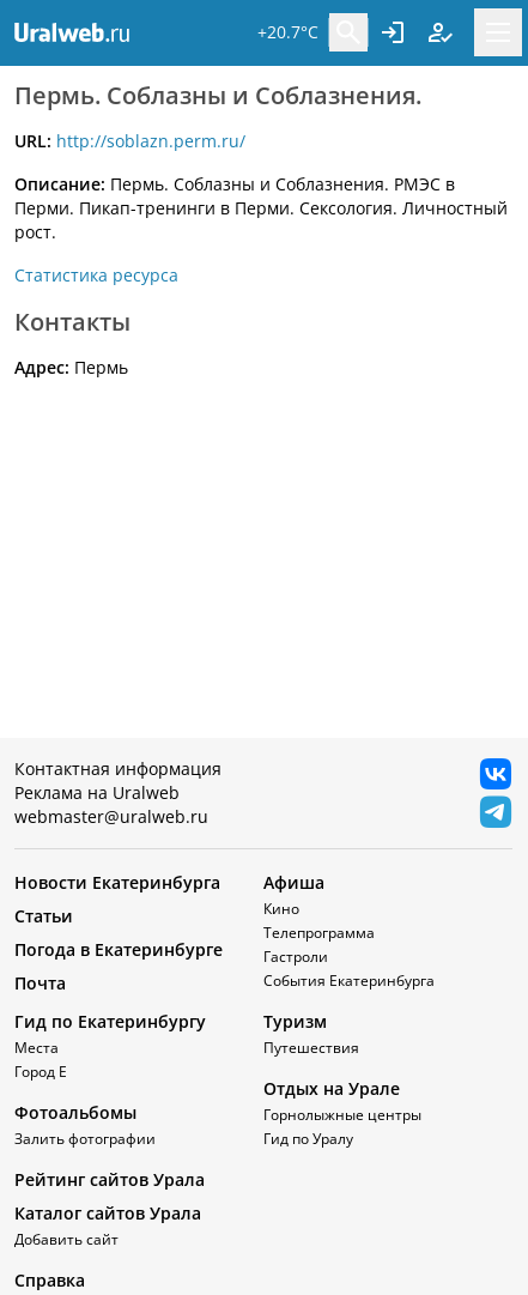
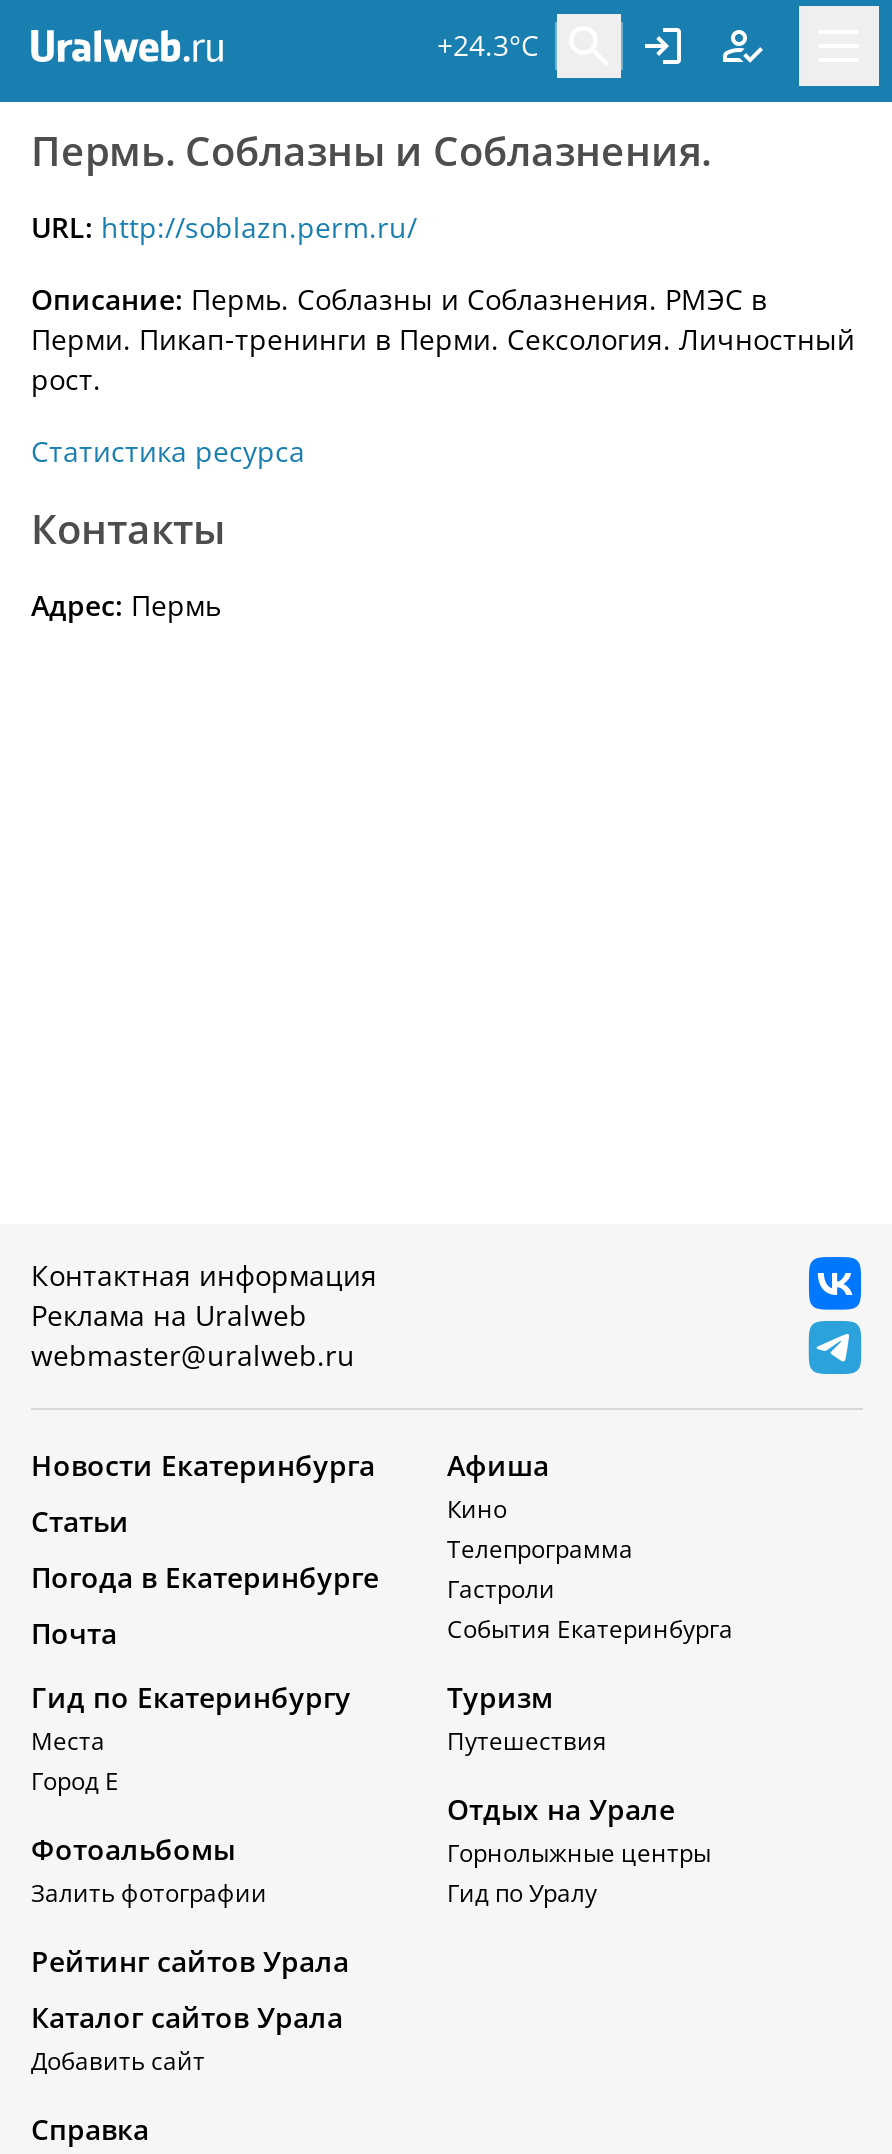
[257,20,318,43] +20.7°C -> [437,26,539,64] +24.3°C

